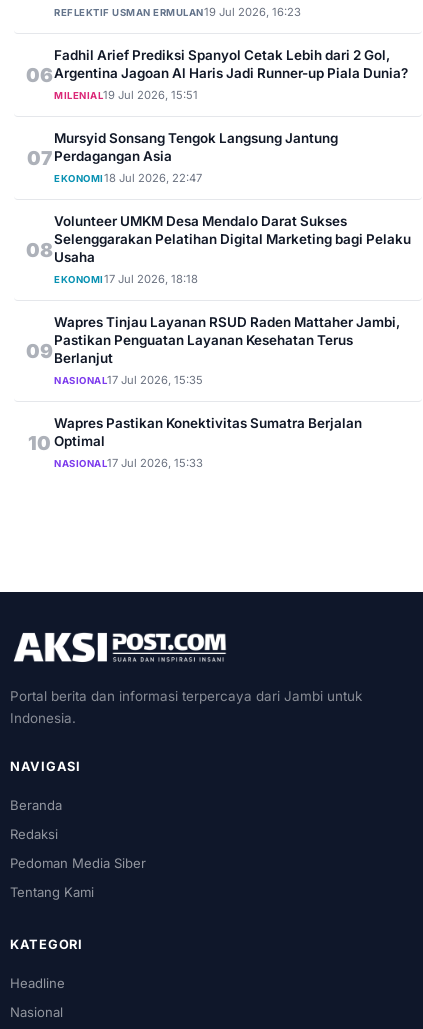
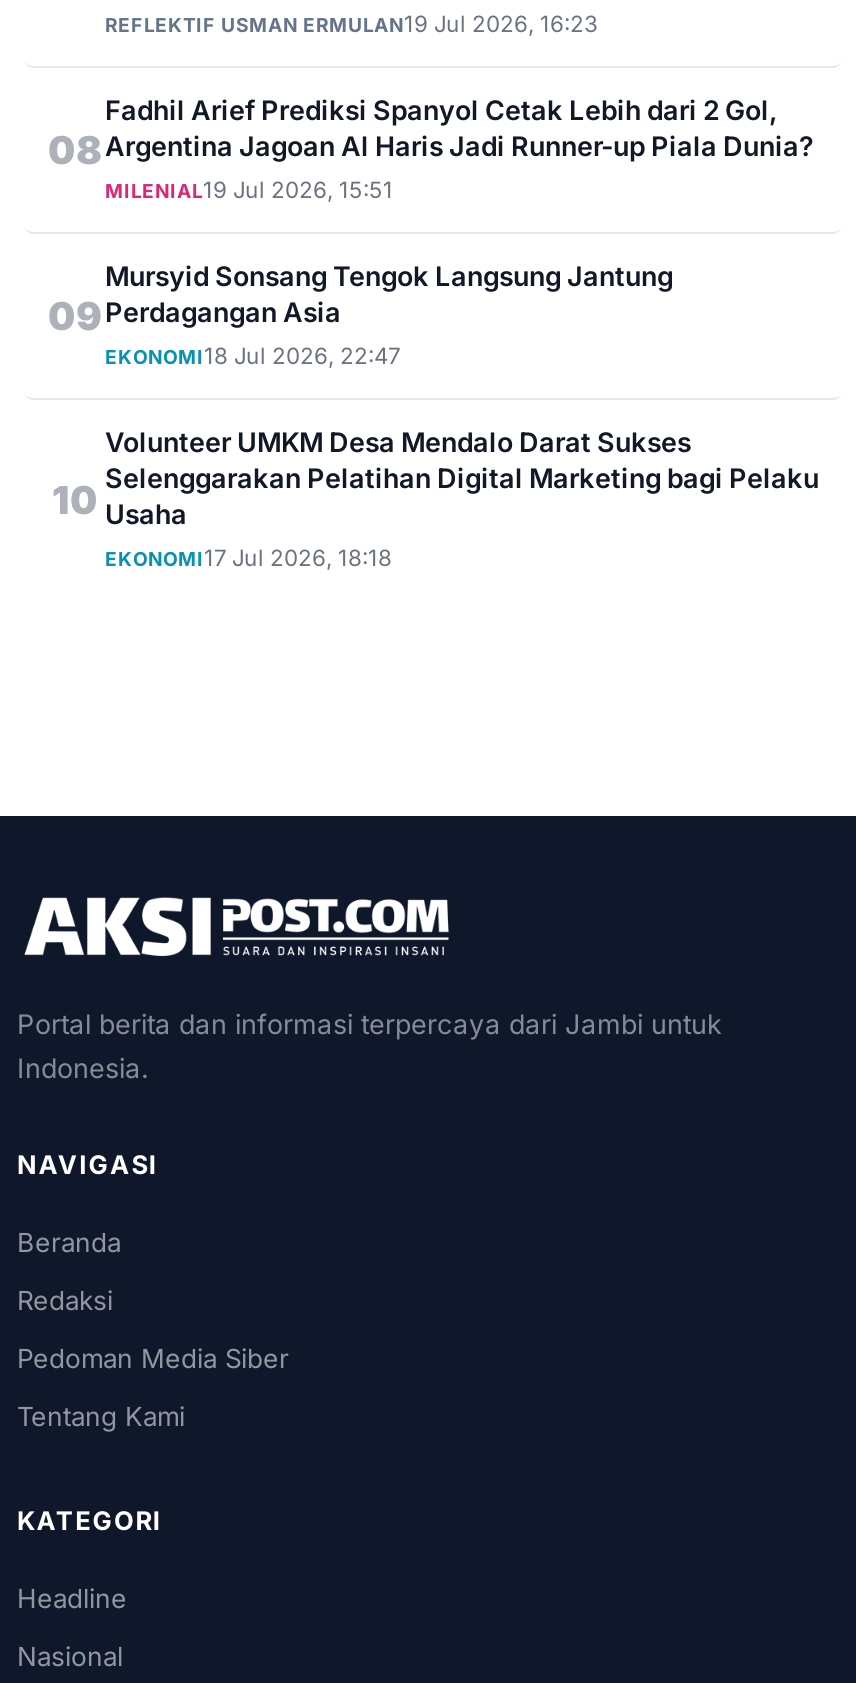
[25,63,408,87] 06 Argentina Jagoan Al Haris Jadi Runner-up Piala Dunia? -> [48,125,813,173] 08 Argentina Jagoan Al Haris Jadi Runner-up Piala Dunia?
[26,146,172,170] 07 Perdagangan Asia -> [48,291,341,339] 09 Perdagangan Asia
[25,231,411,265] 08 Selenggarakan Pelatihan Digital Marketing bagi Pelaku Usaha -> [52,462,819,530] 10 Selenggarakan Pelatihan Digital Marketing bagi Pelaku Usaha
[27,314,400,455] Wapres Tinjau Layanan RSUD Raden Mattaher Jambi, | Pastikan Penguatan Layanan Kesehatan Terus | Berlanjut | NASIONAL17 Jul 2026, 15:35 | 10 -> none
[25,339,52,363] 09 -> none
[54,415,362,470] Wapres Pastikan Konektivitas Sumatra Berjalan | Optimal | NASIONAL17 Jul 2026, 15:33 -> none

